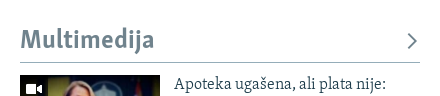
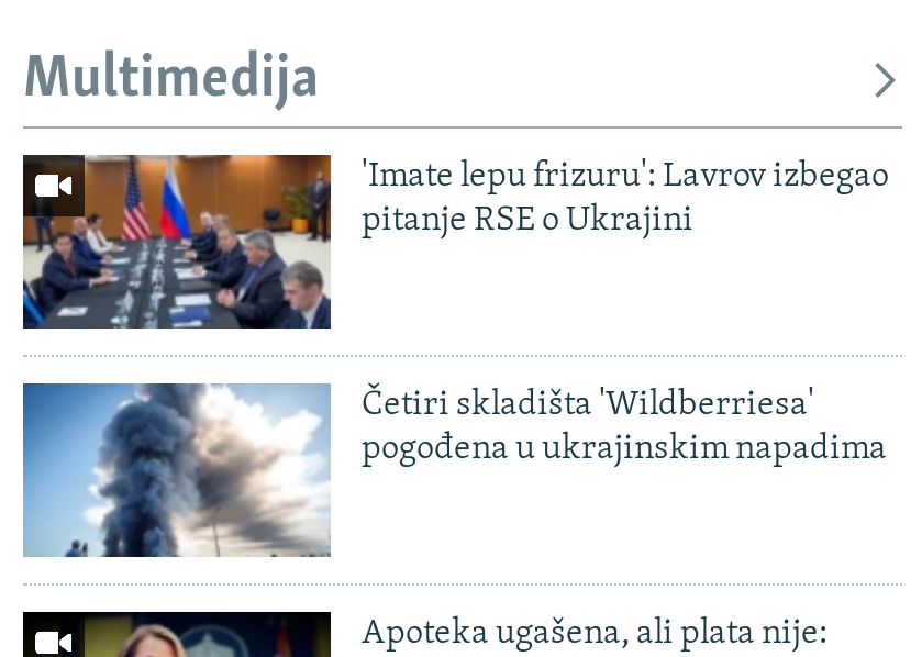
none -> [21,153,889,333] [image] | 'Imate lepu frizuru': Lavrov izbegao | pitanje RSE o Ukrajini
none -> [21,381,887,559] [image] | Četiri skladišta 'Wildberriesa' | pogođena u ukrajinskim napadima

